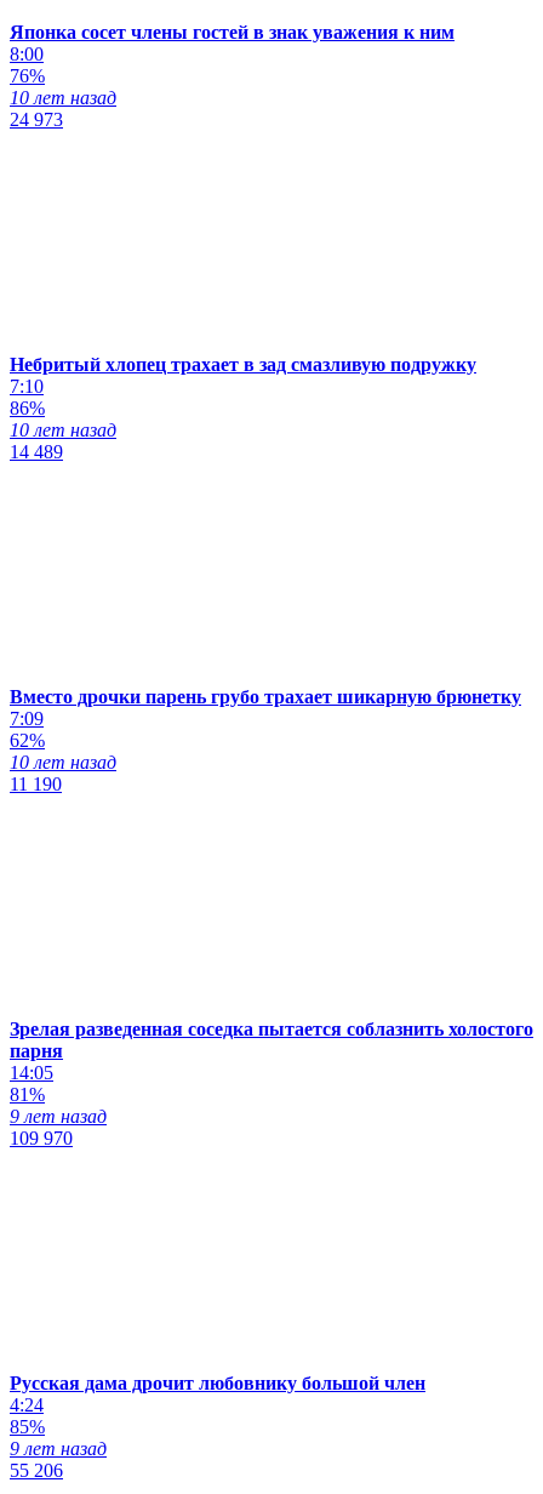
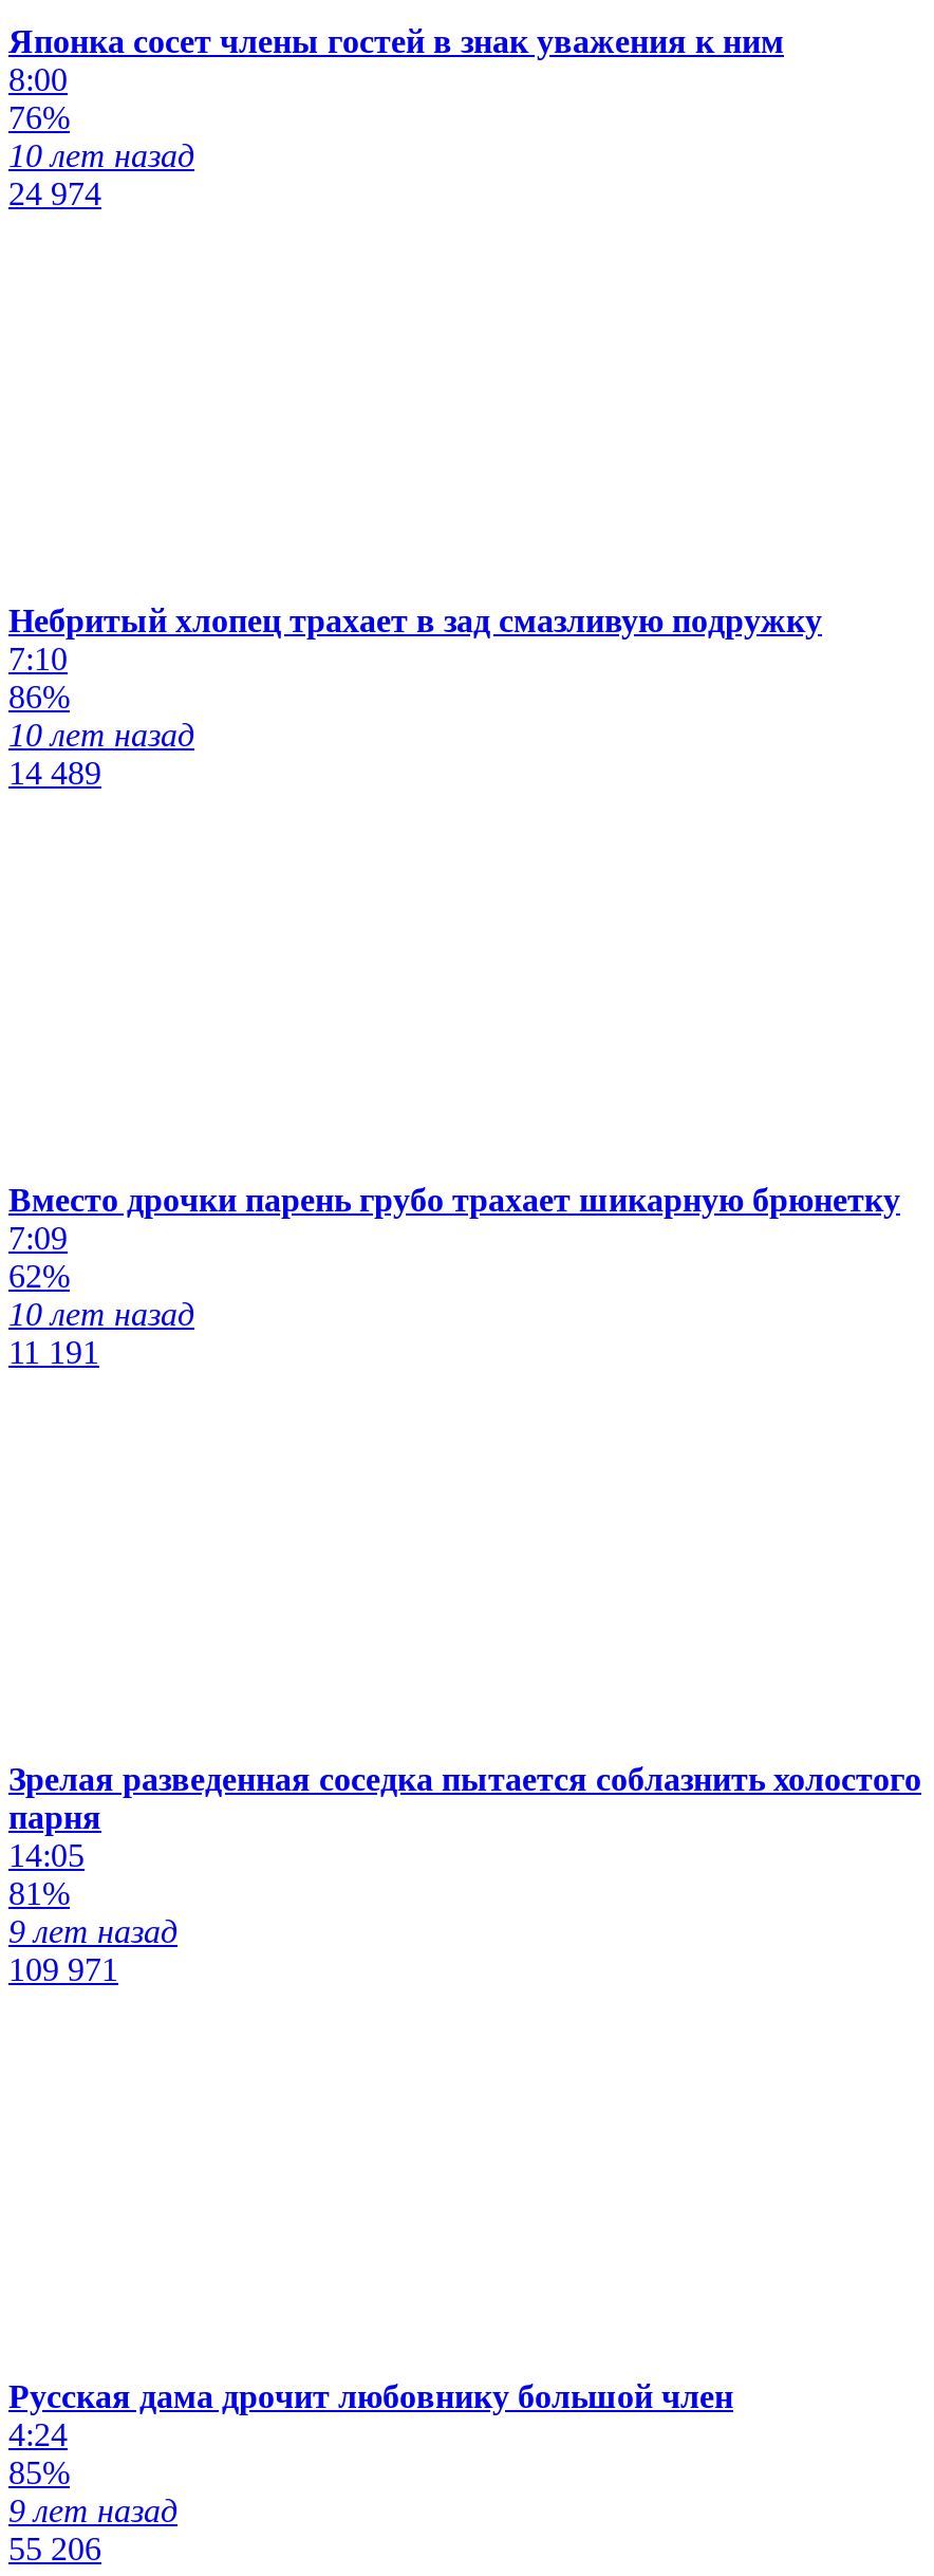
[10,109,63,130] 24 973 -> [8,175,101,211] 24 974
[10,774,62,794] 11 190 -> [8,1334,99,1370] 11 191
[10,1128,73,1148] 109 970 -> [8,1951,118,1987] 109 971

